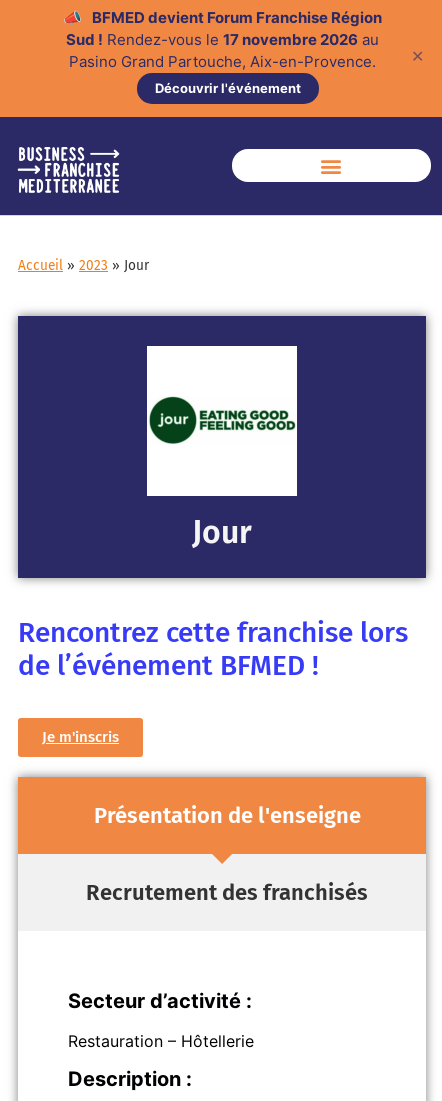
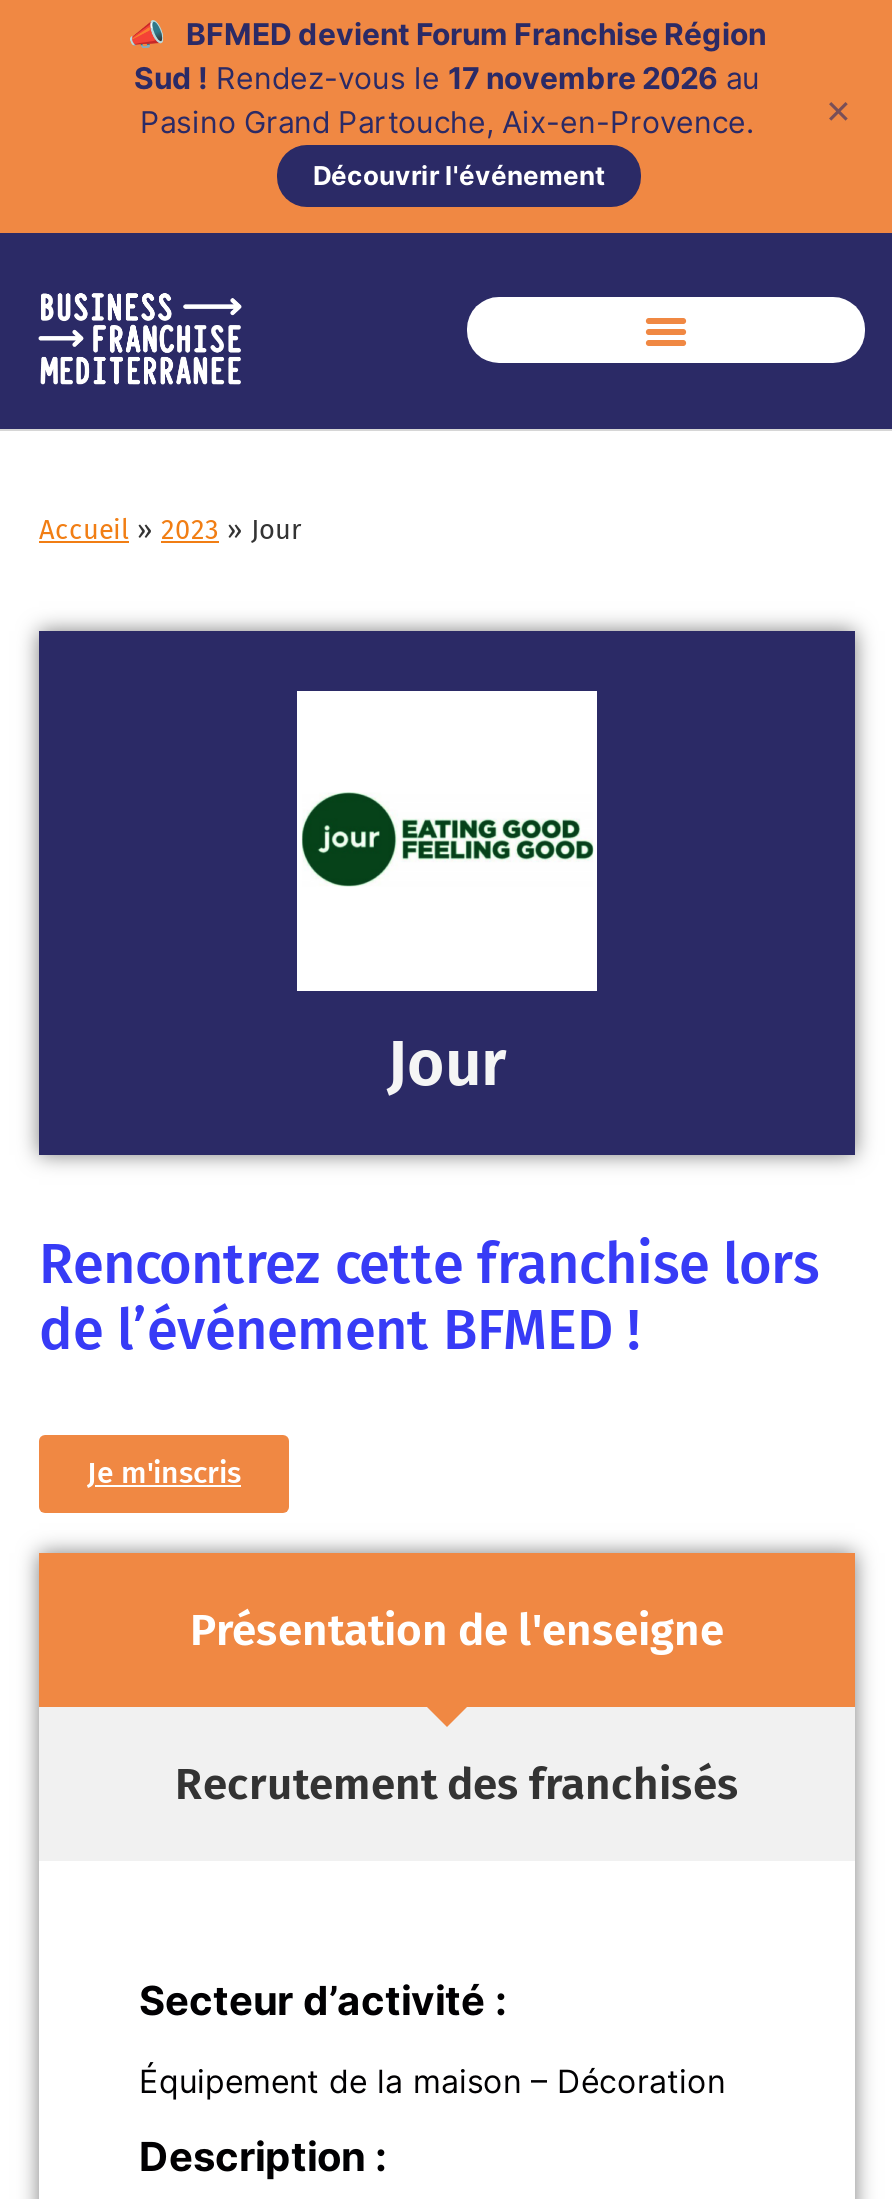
[68,1031,254,1051] Restauration – Hôtellerie -> [139,2061,725,2101] Équipement de la maison – Décoration

